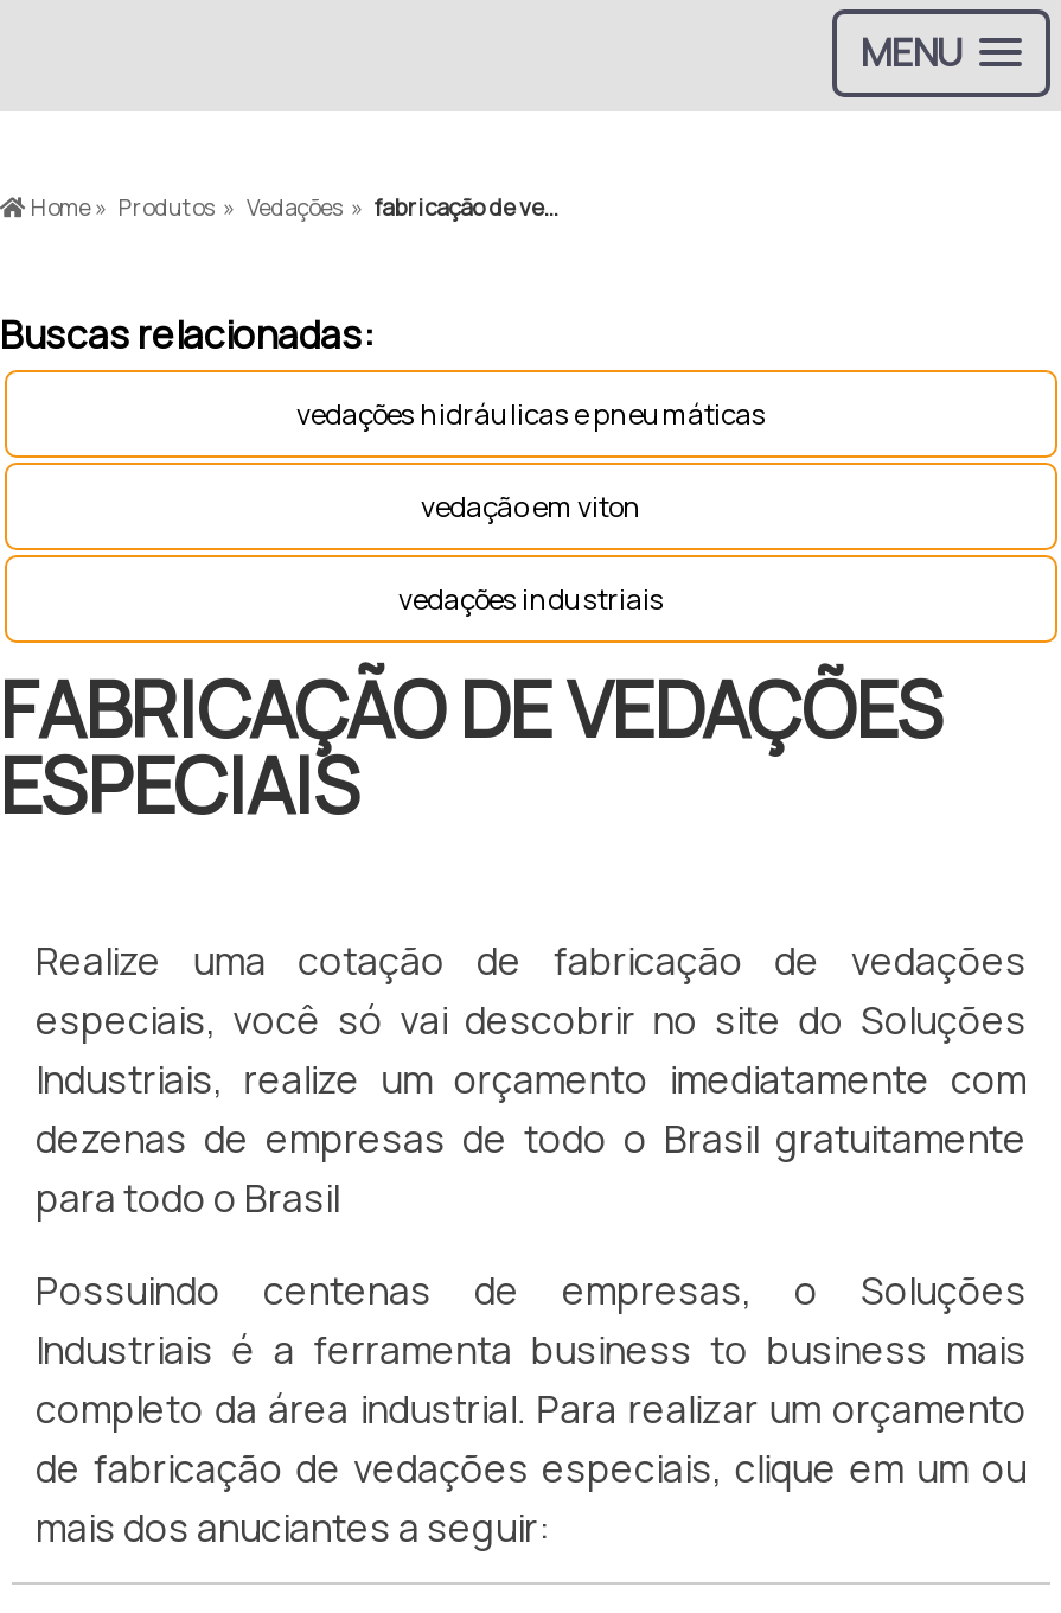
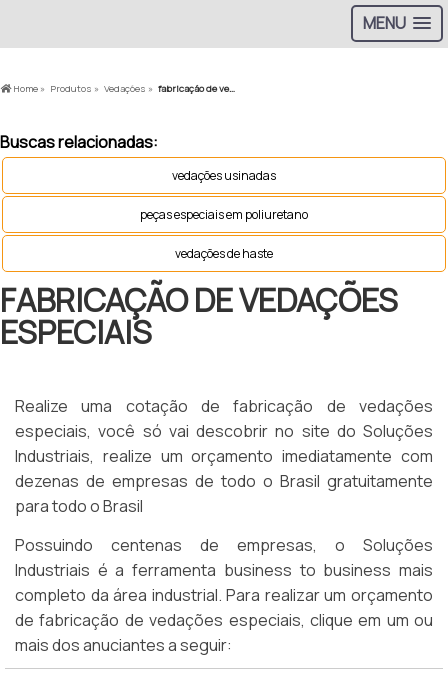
[296,394,766,434] vedações hidráulicas e pneumáticas -> [172,167,276,184] vedações usinadas
[421,486,641,527] vedação em viton -> [140,206,308,223] peças especiais em poliuretano
[398,579,664,619] vedações industriais -> [175,245,273,262] vedações de haste

